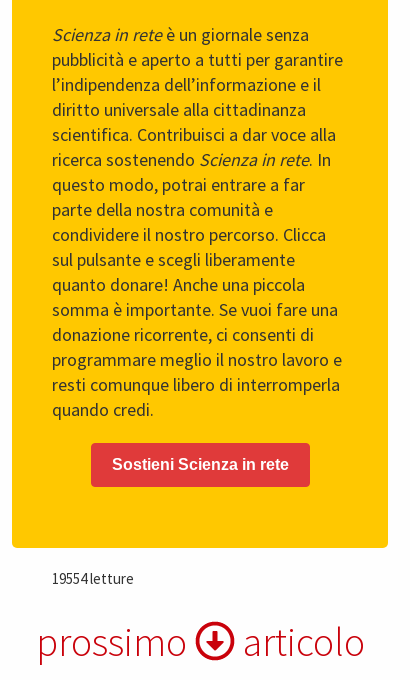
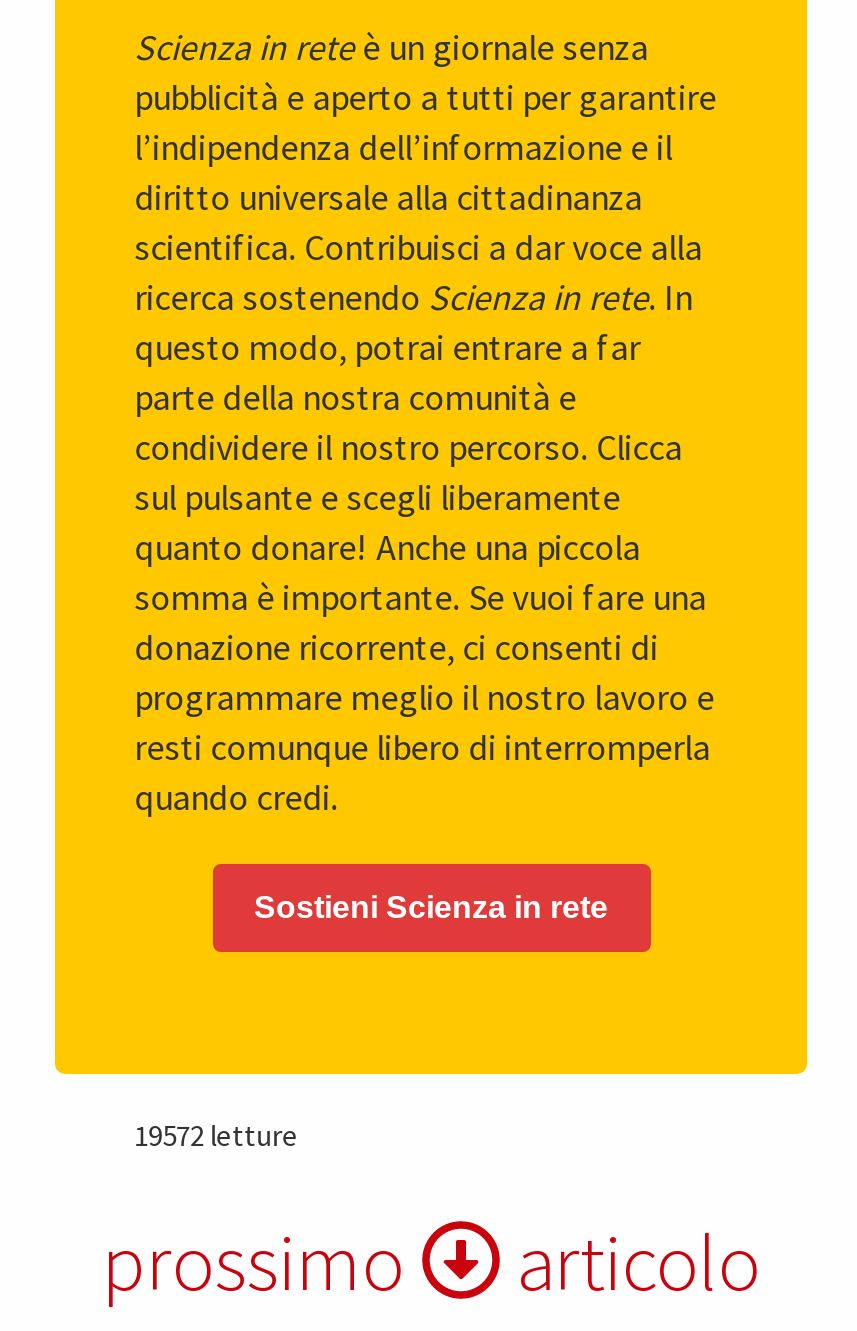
[52,569,134,588] 19554 letture -> [134,1116,298,1154] 19572 letture

